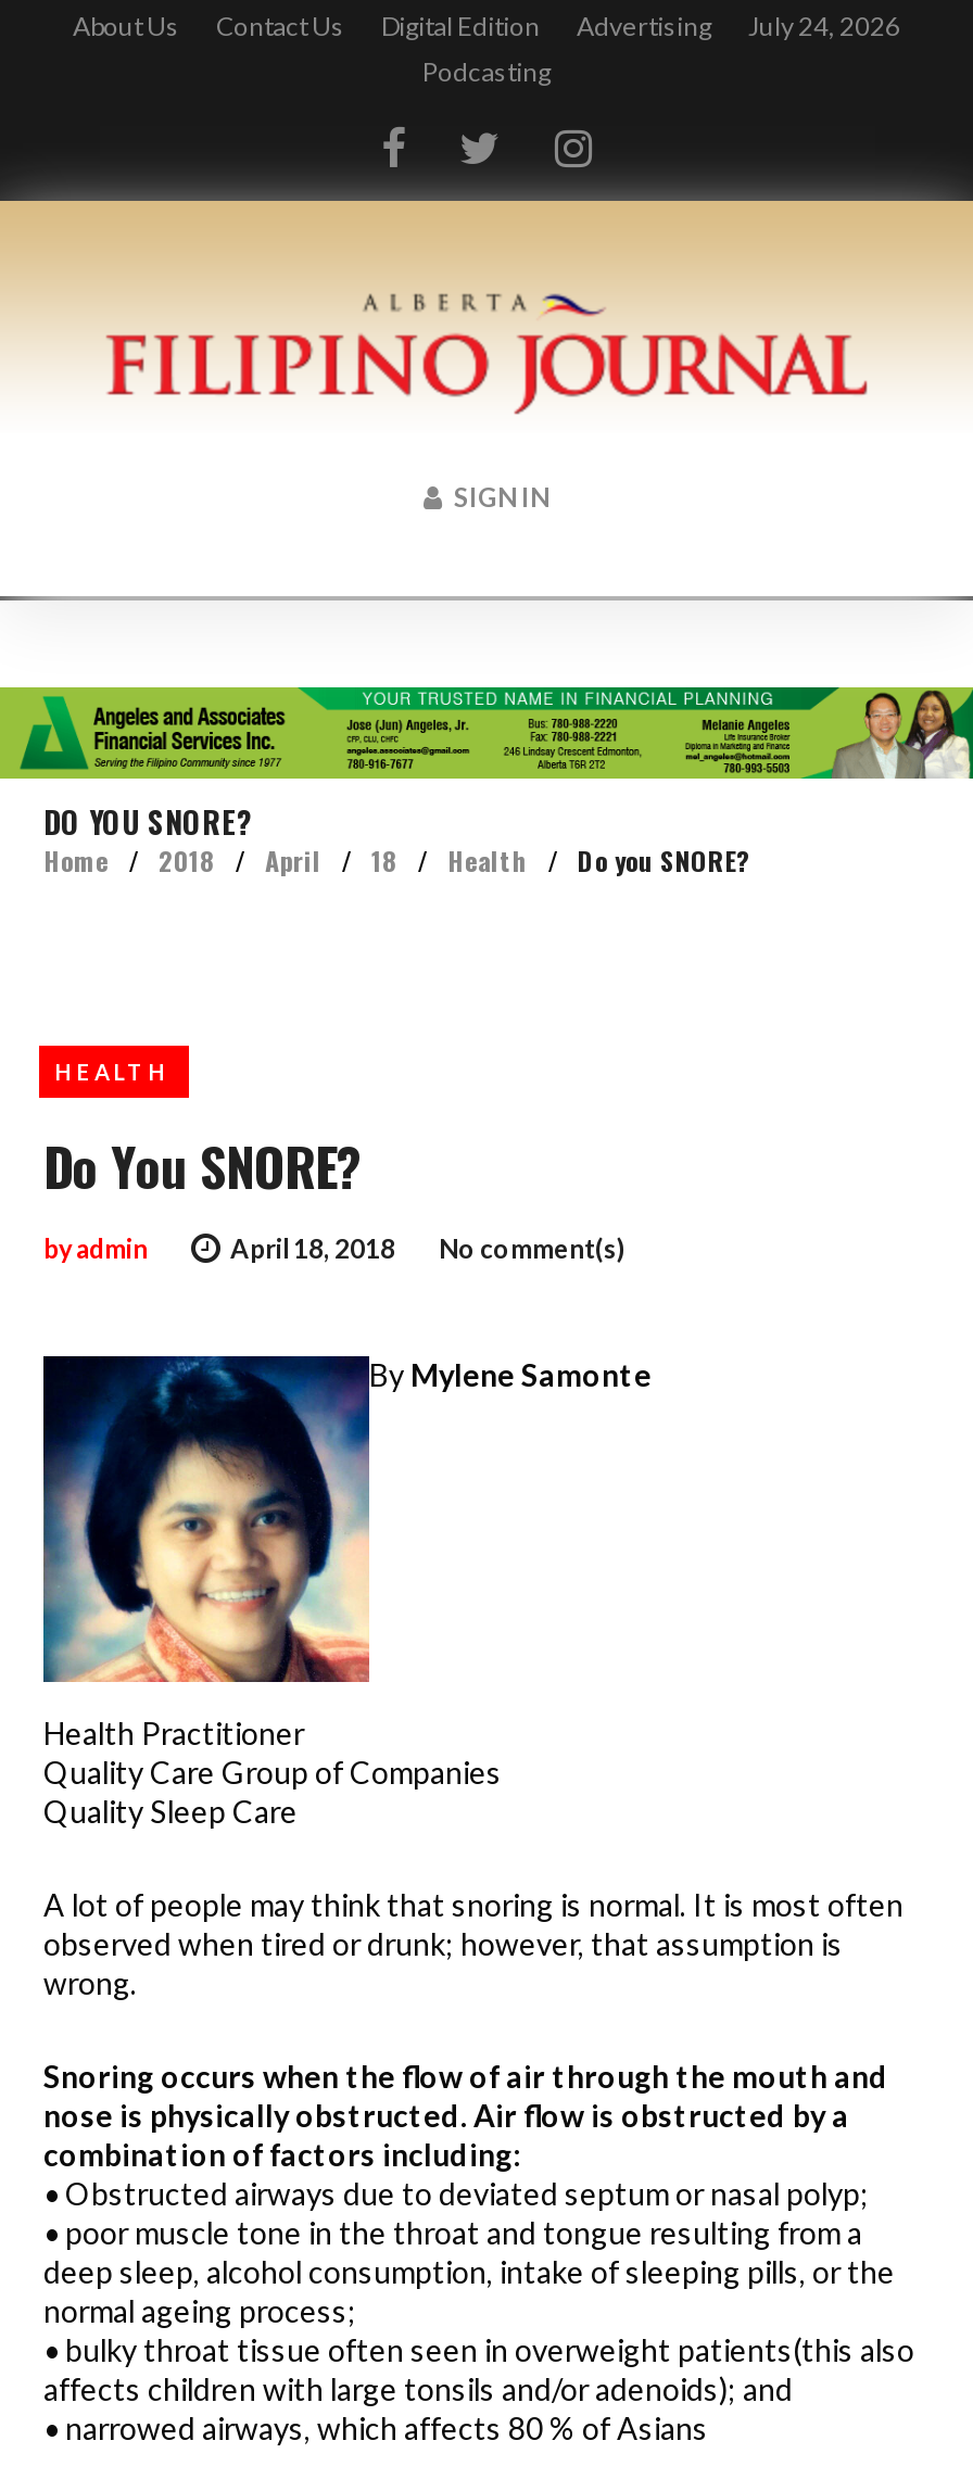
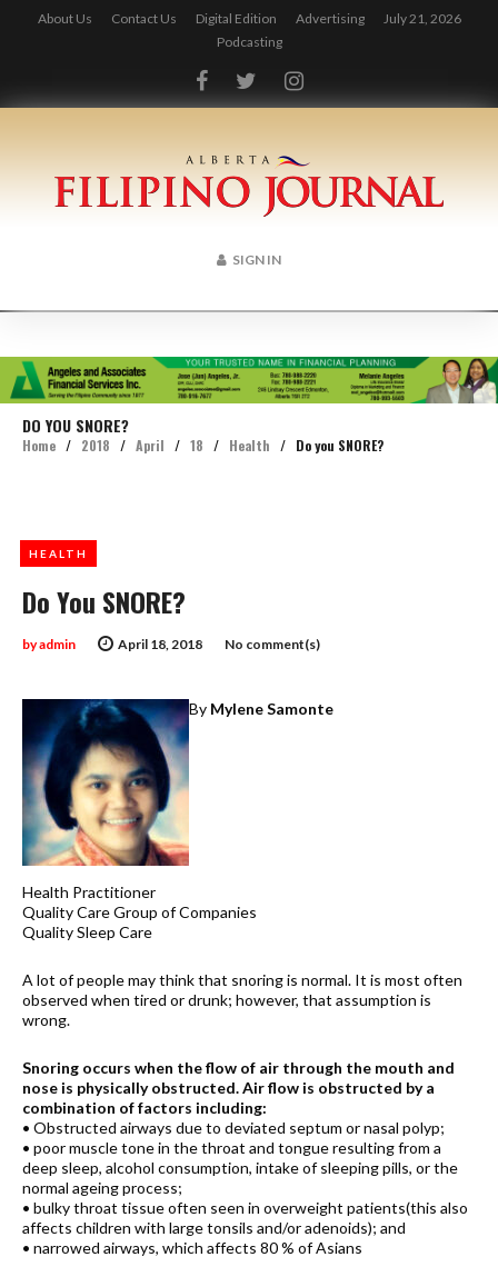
[73,10,900,42] About Us Contact Us Digital Edition Advertising July 24, 2026 -> [37,10,461,27] About Us Contact Us Digital Edition Advertising July 21, 2026

